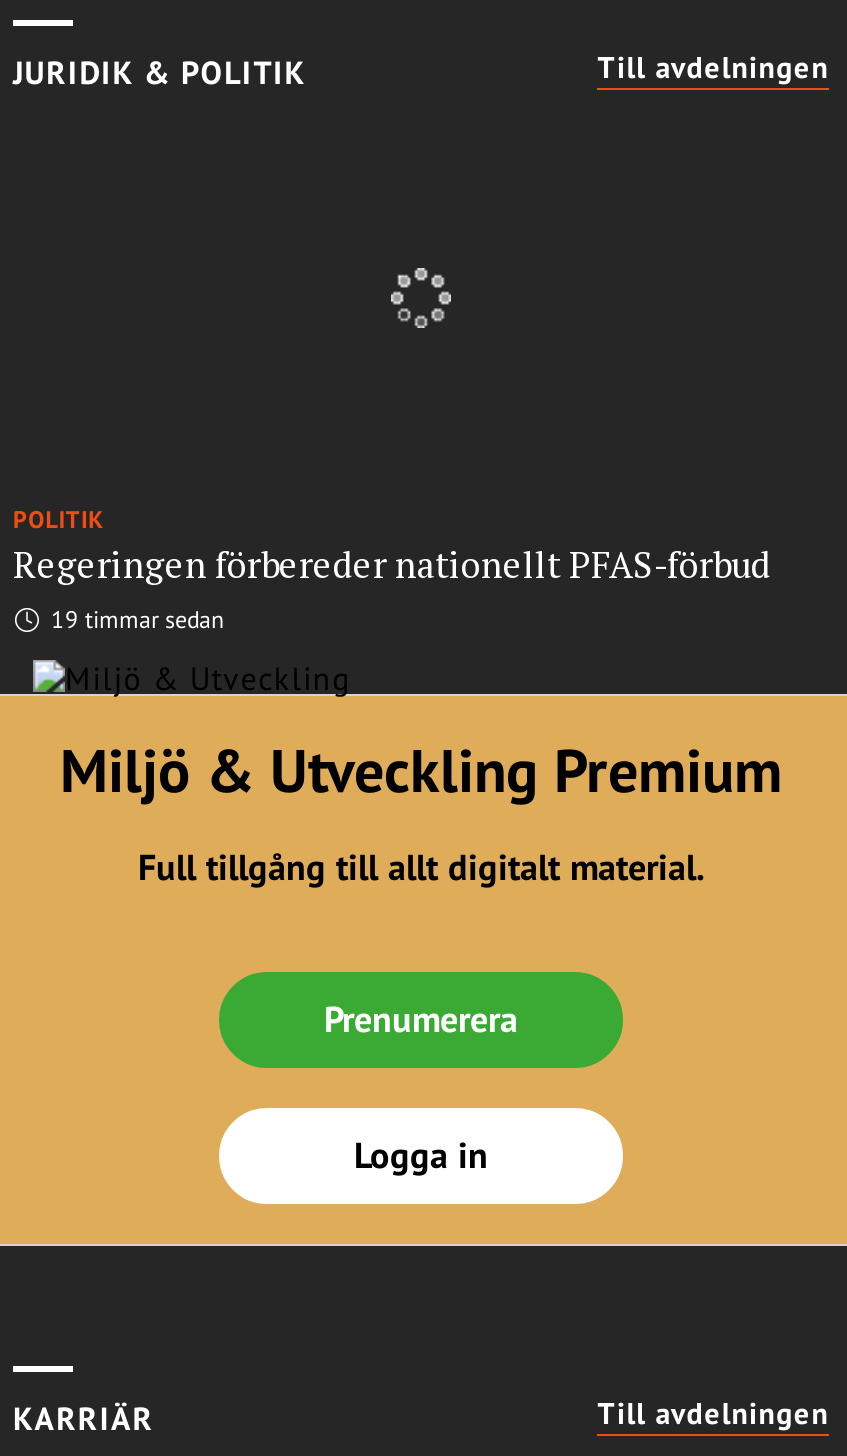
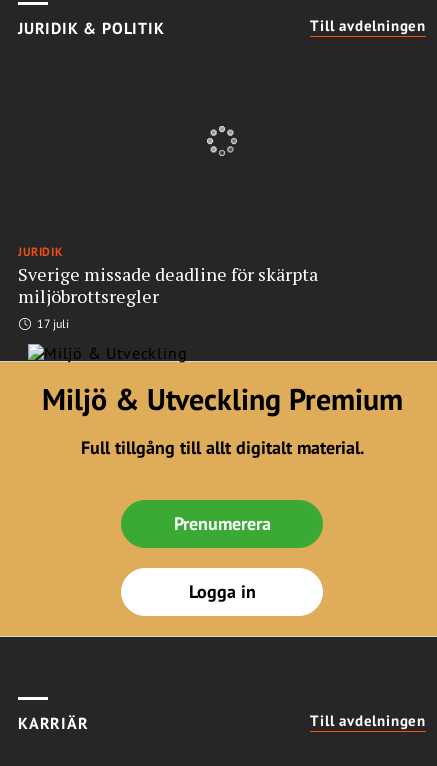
[13,504,771,634] POLITIK | Regeringen förbereder nationellt PFAS-förbud | 19 timmar sedan -> [18,244,318,331] JURIDIK | Sverige missade deadline för skärpta | miljöbrottsregler | 17 juli

